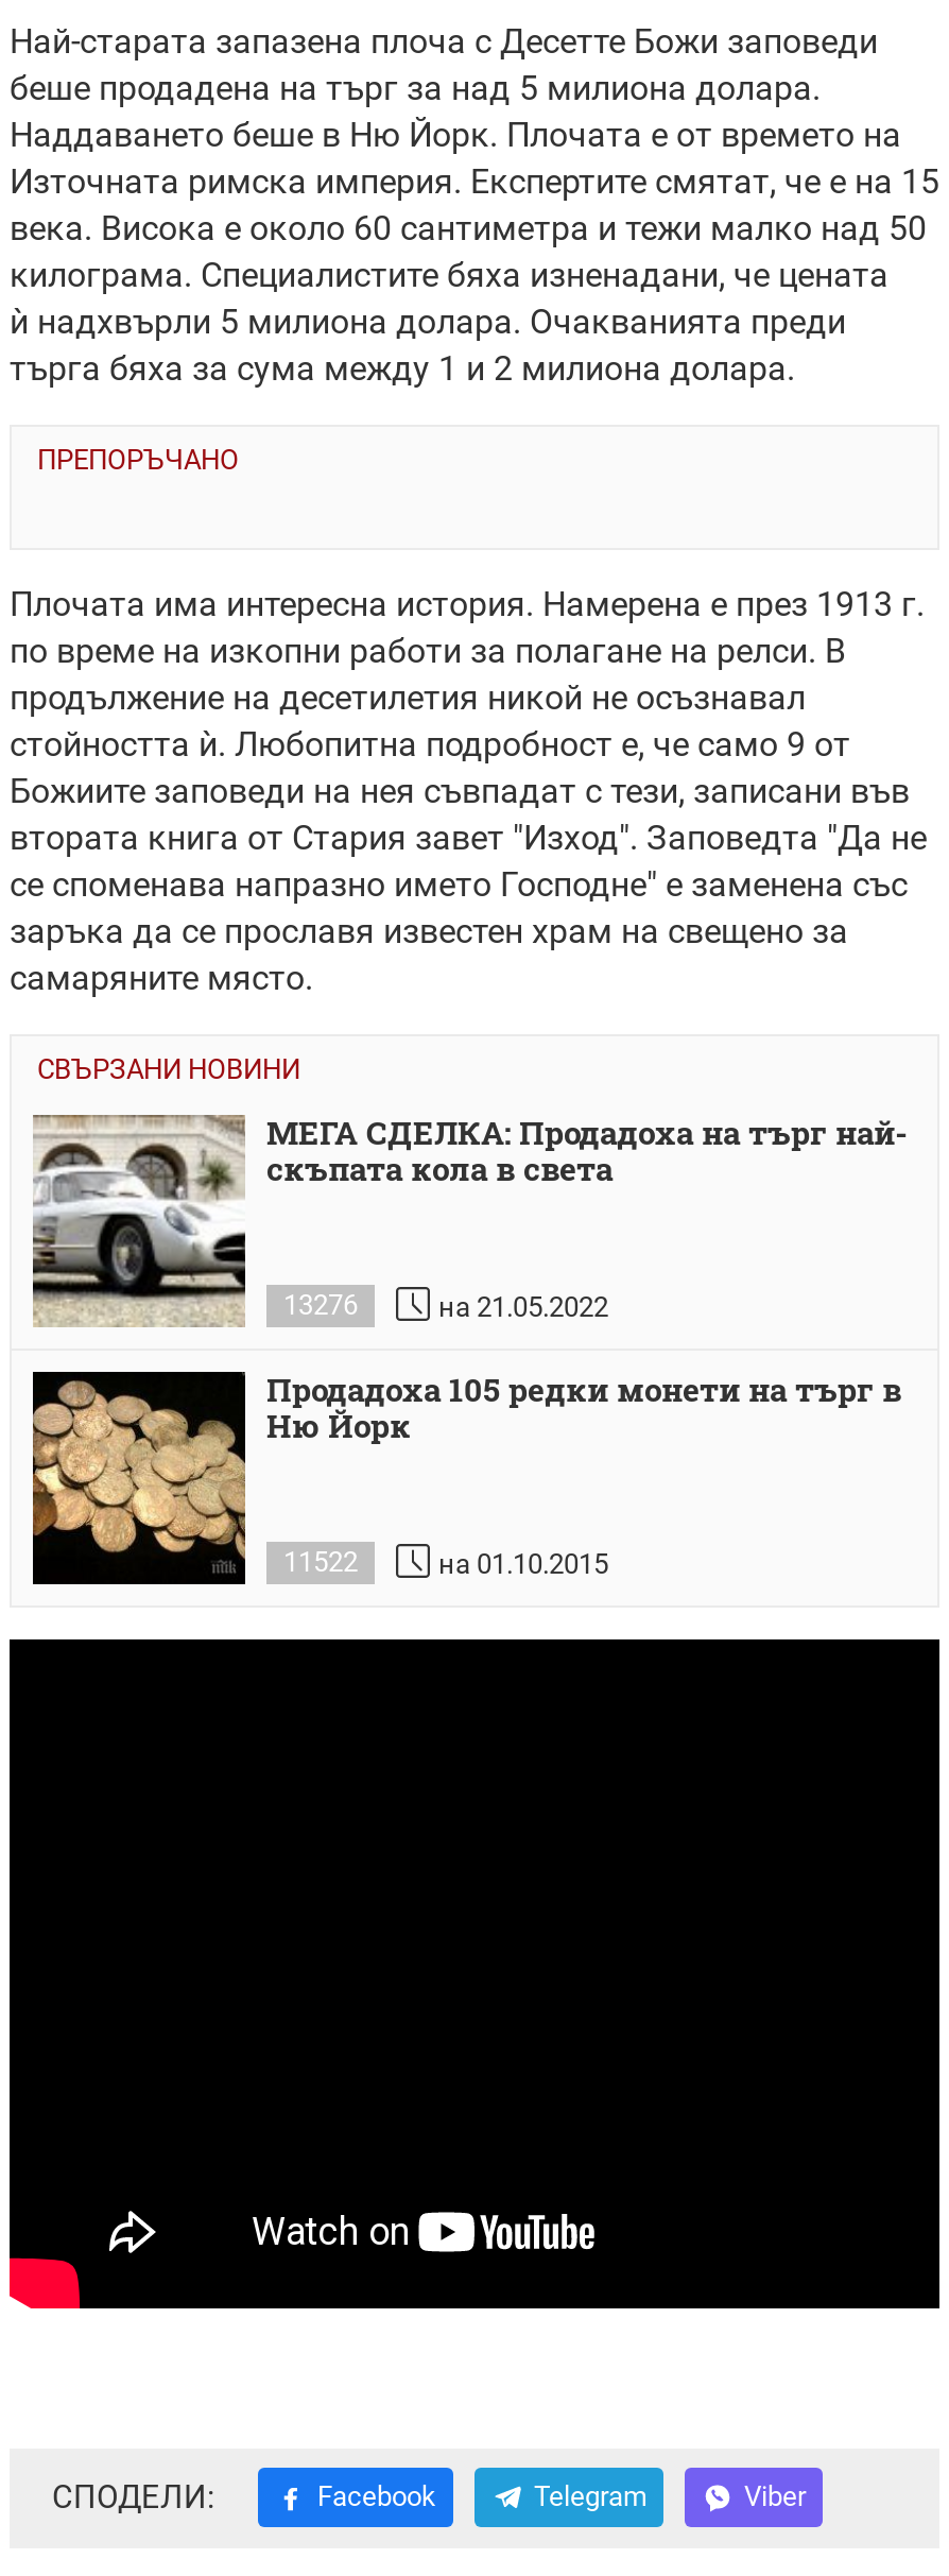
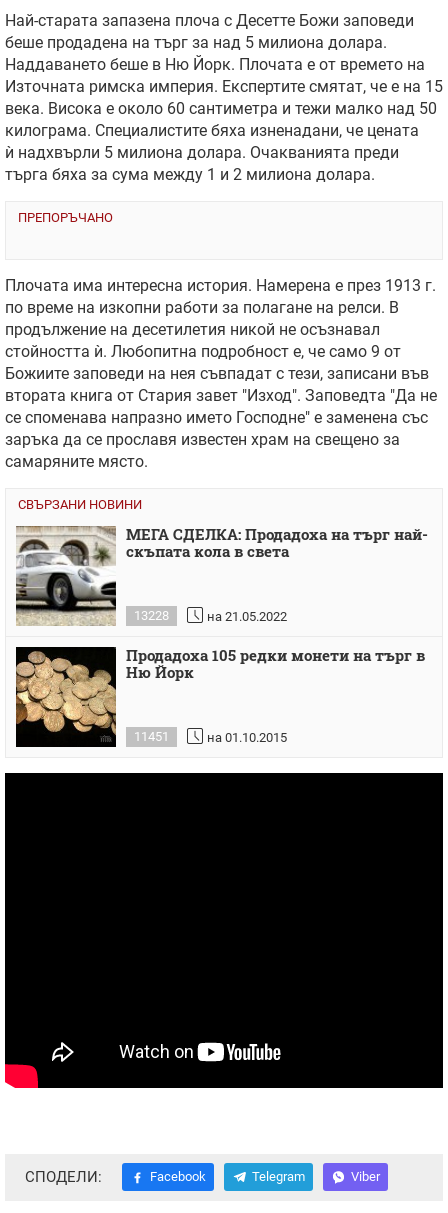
[283,1289,358,1320] 13276 -> [134,608,169,623] 13228
[283,1546,358,1577] 11522 -> [134,729,169,744] 11451

